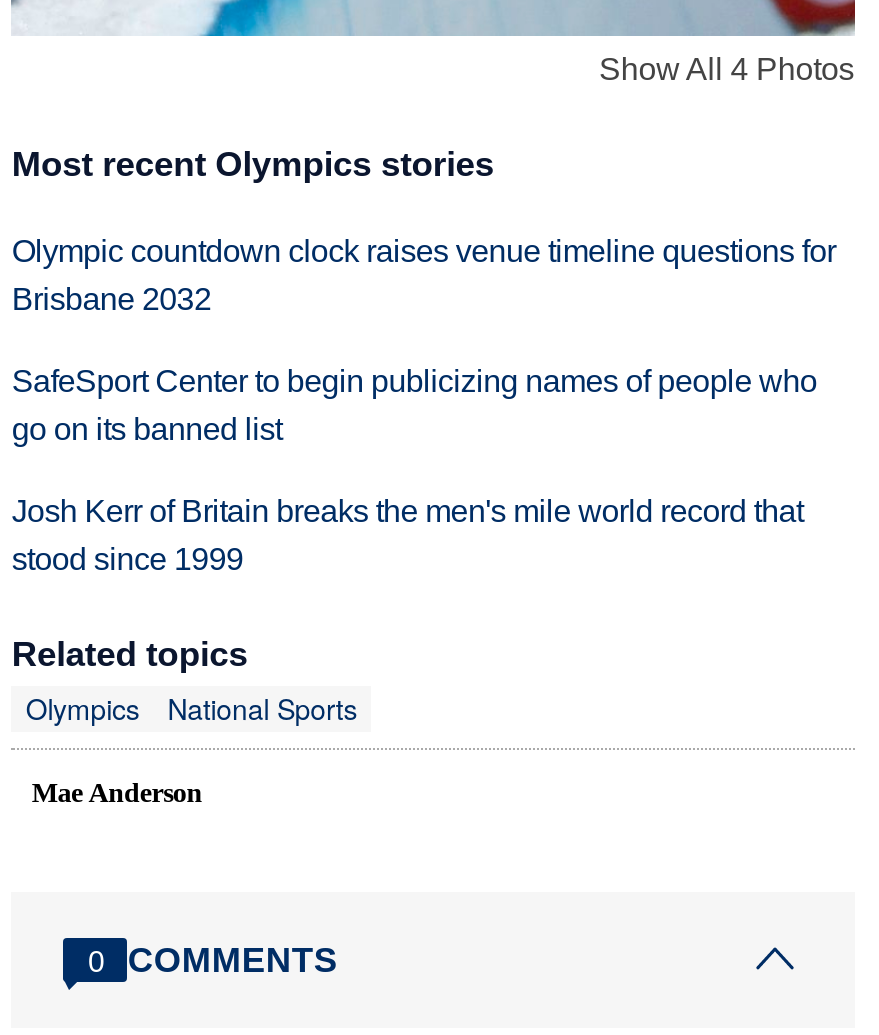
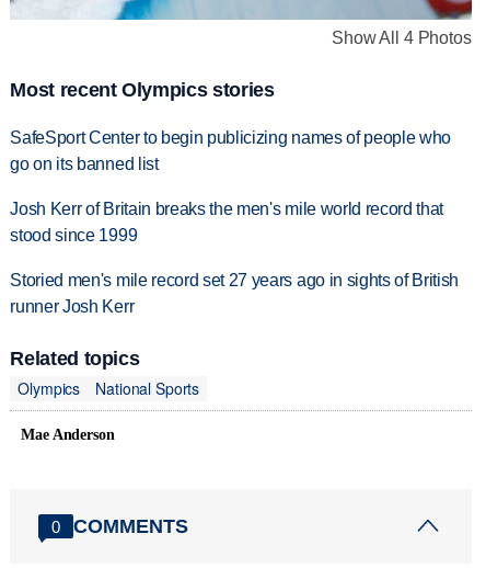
[12,235,836,317] Olympic countdown clock raises venue timeline questions for | Brisbane 2032 -> none
moved [12,364,817,576] -> [10,129,451,245]: SafeSport Center to begin publicizing names of people who | go on its banned list | Josh Kerr of Britain breaks the men's mile world record that | stood since 1999
none -> [10,271,459,316] Storied men's mile record set 27 years ago in sights of British | runner Josh Kerr

